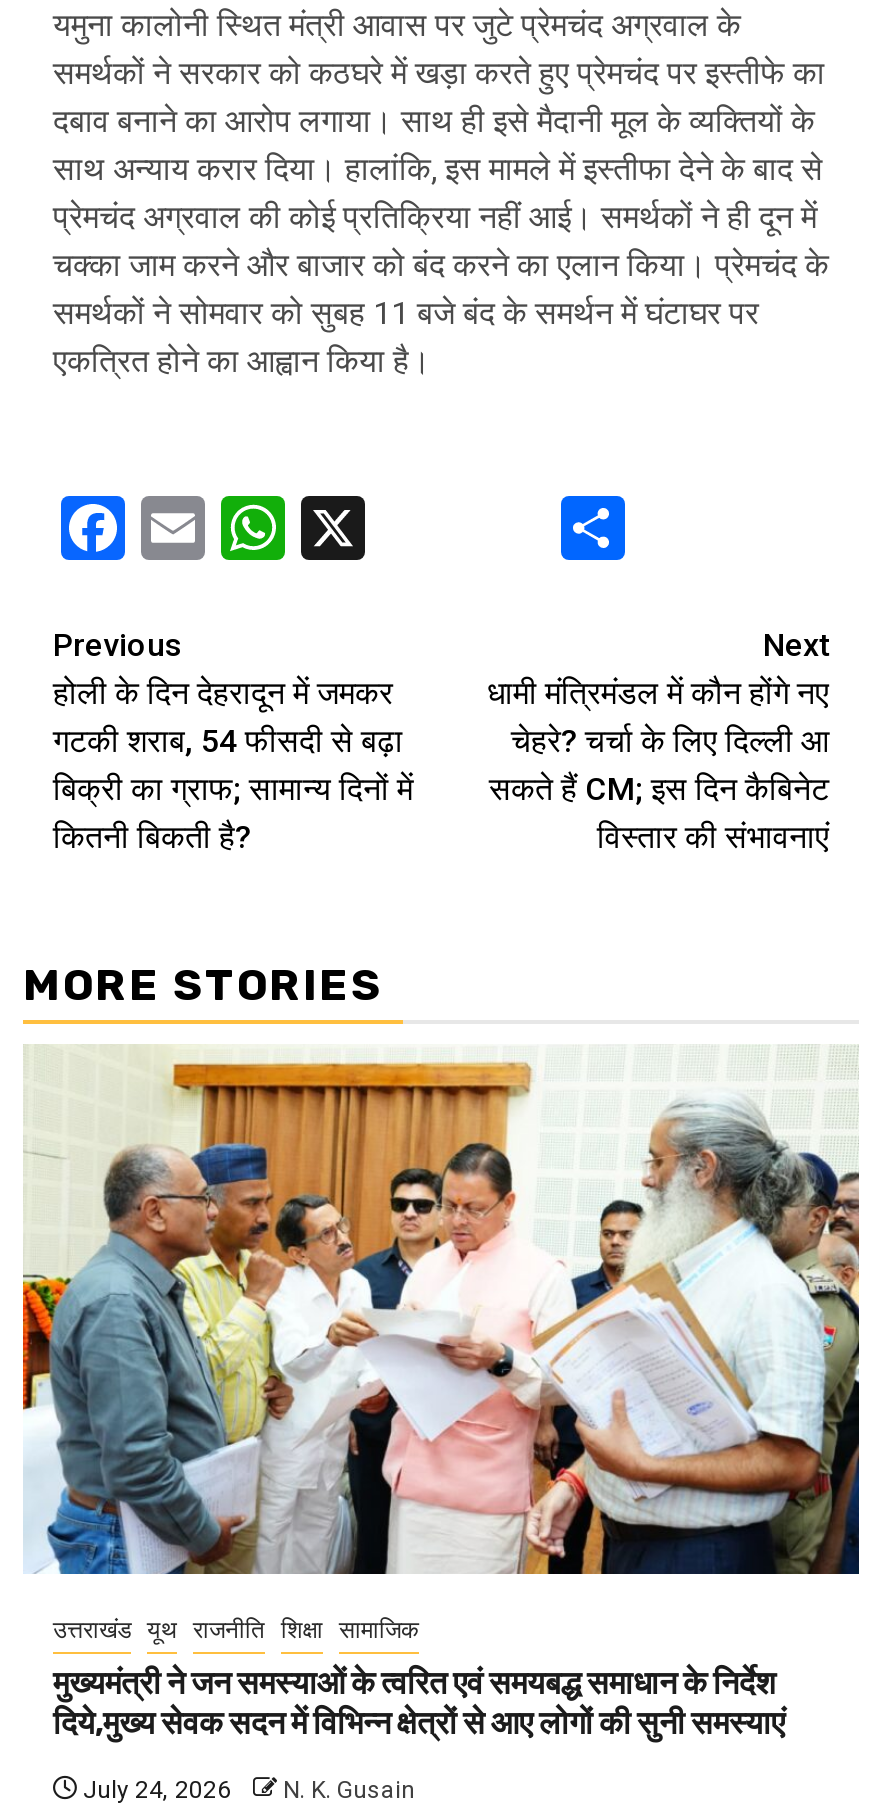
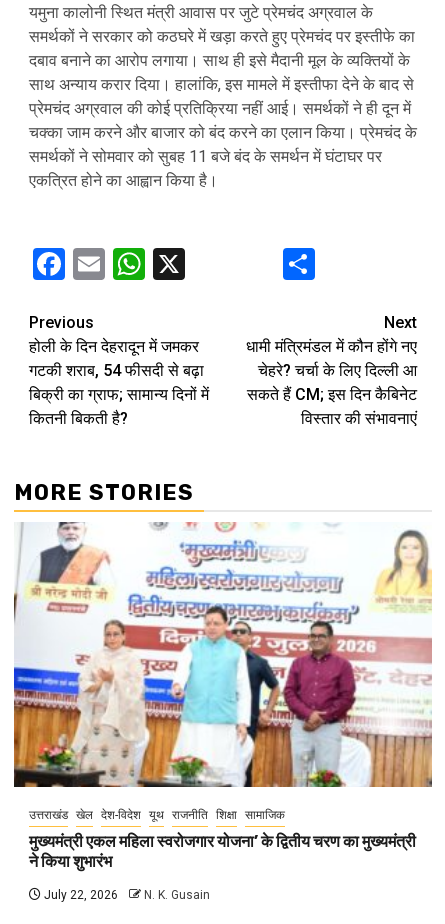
[21,1044,861,1643] [image] | उत्तराखंड यूथ राजनीति शिक्षा सामाजिक -> [13,521,433,821] [image] | उत्तराखंड खेल देश-विदेश यूथ राजनीति शिक्षा सामाजिक
[53,1663,785,1741] मुख्यमंत्री ने जन समस्याओं के त्वरित एवं समयबद्ध समाधान के निर्देश | दिये,मुख्य सेवक सदन में विभिन्न क्षेत्रों से आए लोगों की सुनी समस्याएं -> [29,831,416,870] मुख्यमंत्री एकल महिला स्वरोजगार योजना’ के द्वितीय चरण का मुख्यमंत्री | ने किया शुभारंभ
[77,1775,415,1803] July 24, 2026 N. K. Gusain -> [41,887,210,901] July 22, 2026 N. K. Gusain

